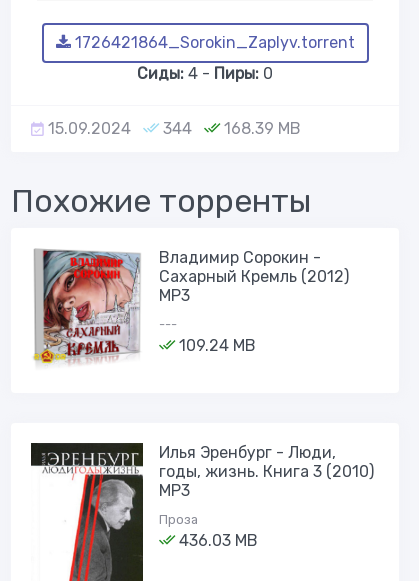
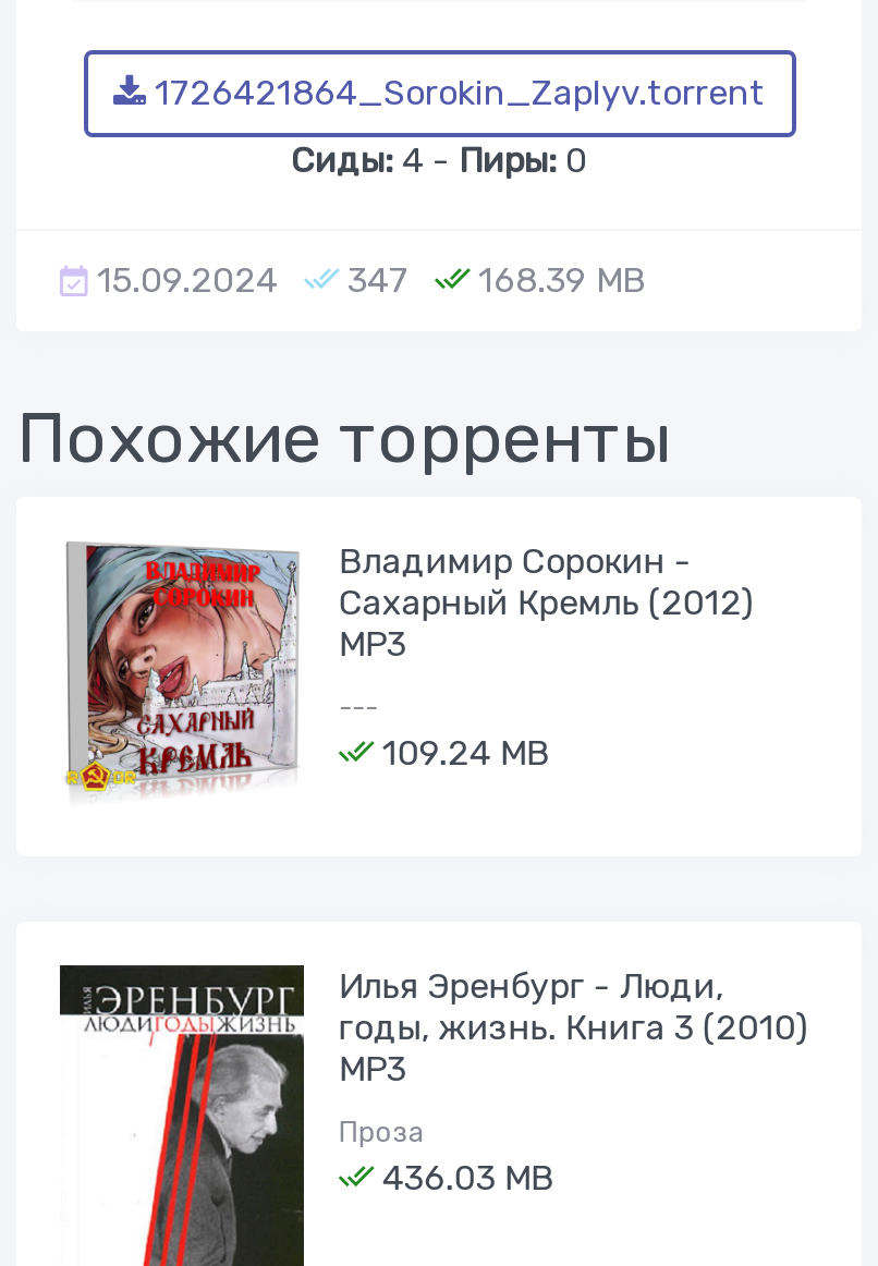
[44,119,301,138] 15.09.2024 344 168.39 MB -> [88,260,646,301] 15.09.2024 347 168.39 MB

